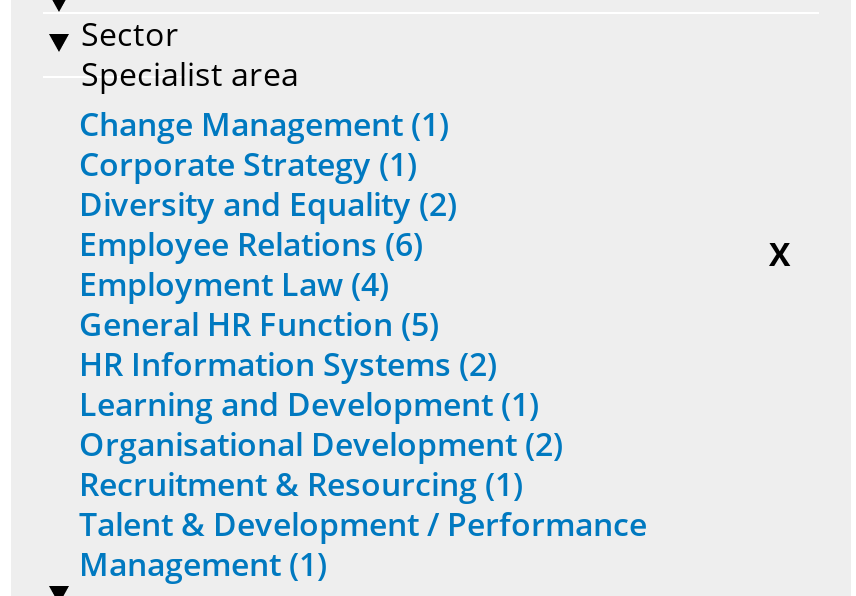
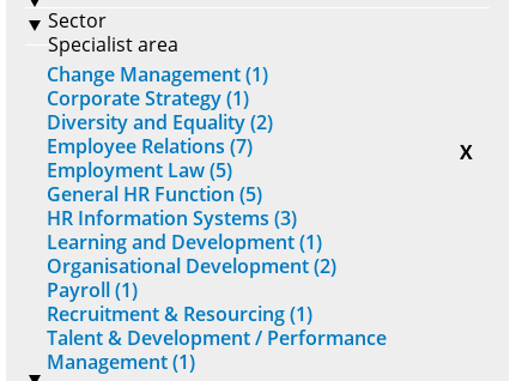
[79,222,423,266] Employee Relations (6) -> [47,133,253,159] Employee Relations (7)
[79,262,389,306] Employment Law (4) -> [47,157,232,183] Employment Law (5)
[79,342,497,386] HR Information Systems (2) -> [47,205,297,231] HR Information Systems (3)
none -> [47,277,138,303] Payroll (1)

